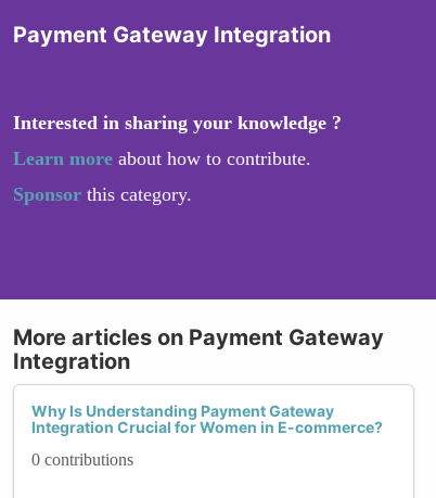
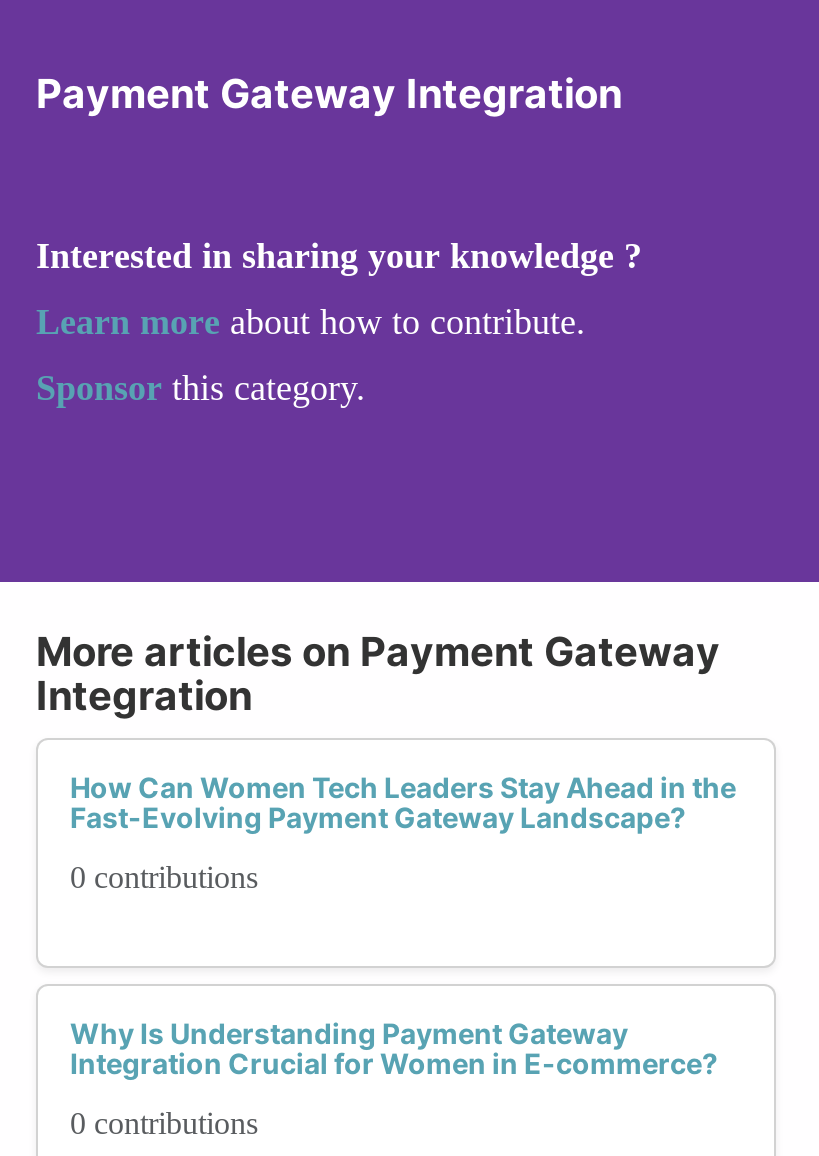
none -> [70,770,736,894] How Can Women Tech Leaders Stay Ahead in the | Fast-Evolving Payment Gateway Landscape? | 0 contributions

